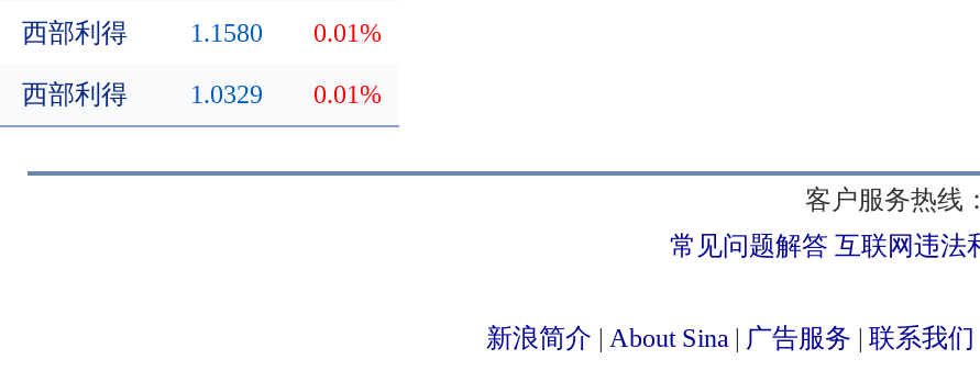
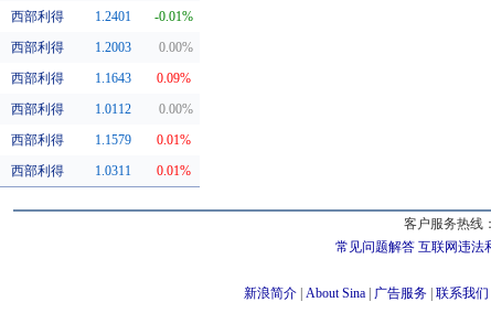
[190,18,263,48] 1.1580 -> [10,9,193,148] 1.2401 | -0.01% | 西部利得 | 1.2003 | 0.00% | 西部利得 | 1.1643 | 0.09% | 西部利得 | 1.0112 | 0.00% | 西部利得 | 1.1579
[190,79,382,110] 1.0329 0.01% -> [95,163,191,179] 1.0311 0.01%

